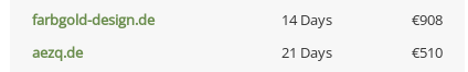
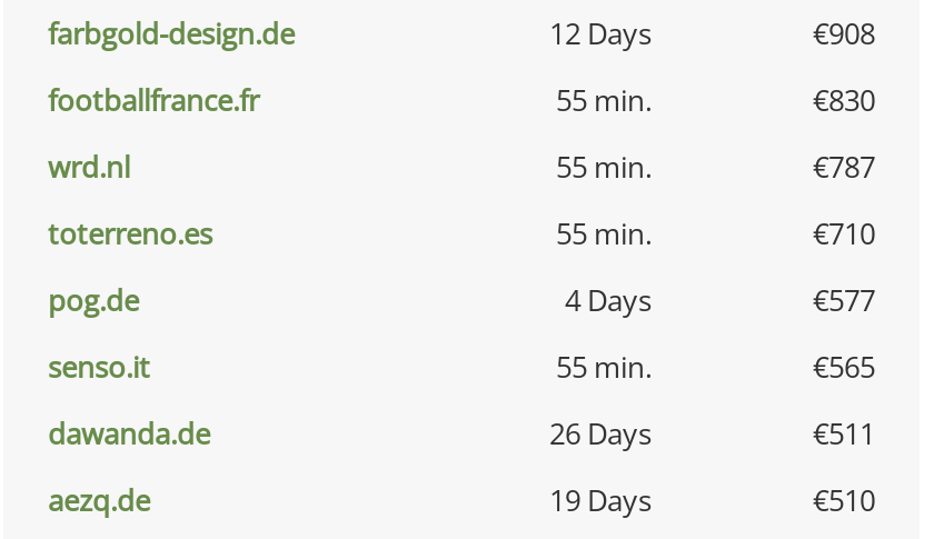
[281,10,332,29] 14 Days -> [549,13,652,53] 12 Days
none -> [48,80,875,453] footballfrance.fr | 55 min. | €830 | wrd.nl | 55 min. | €787 | toterreno.es | 55 min. | €710 | pog.de | 4 Days | €577 | senso.it | 55 min. | €565 | dawanda.de | 26 Days | €511
[281,43,332,62] 21 Days -> [549,480,652,520] 19 Days

